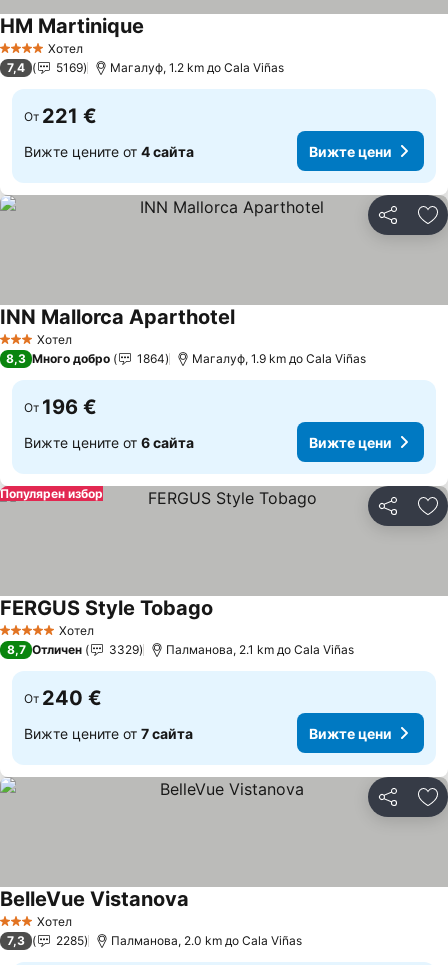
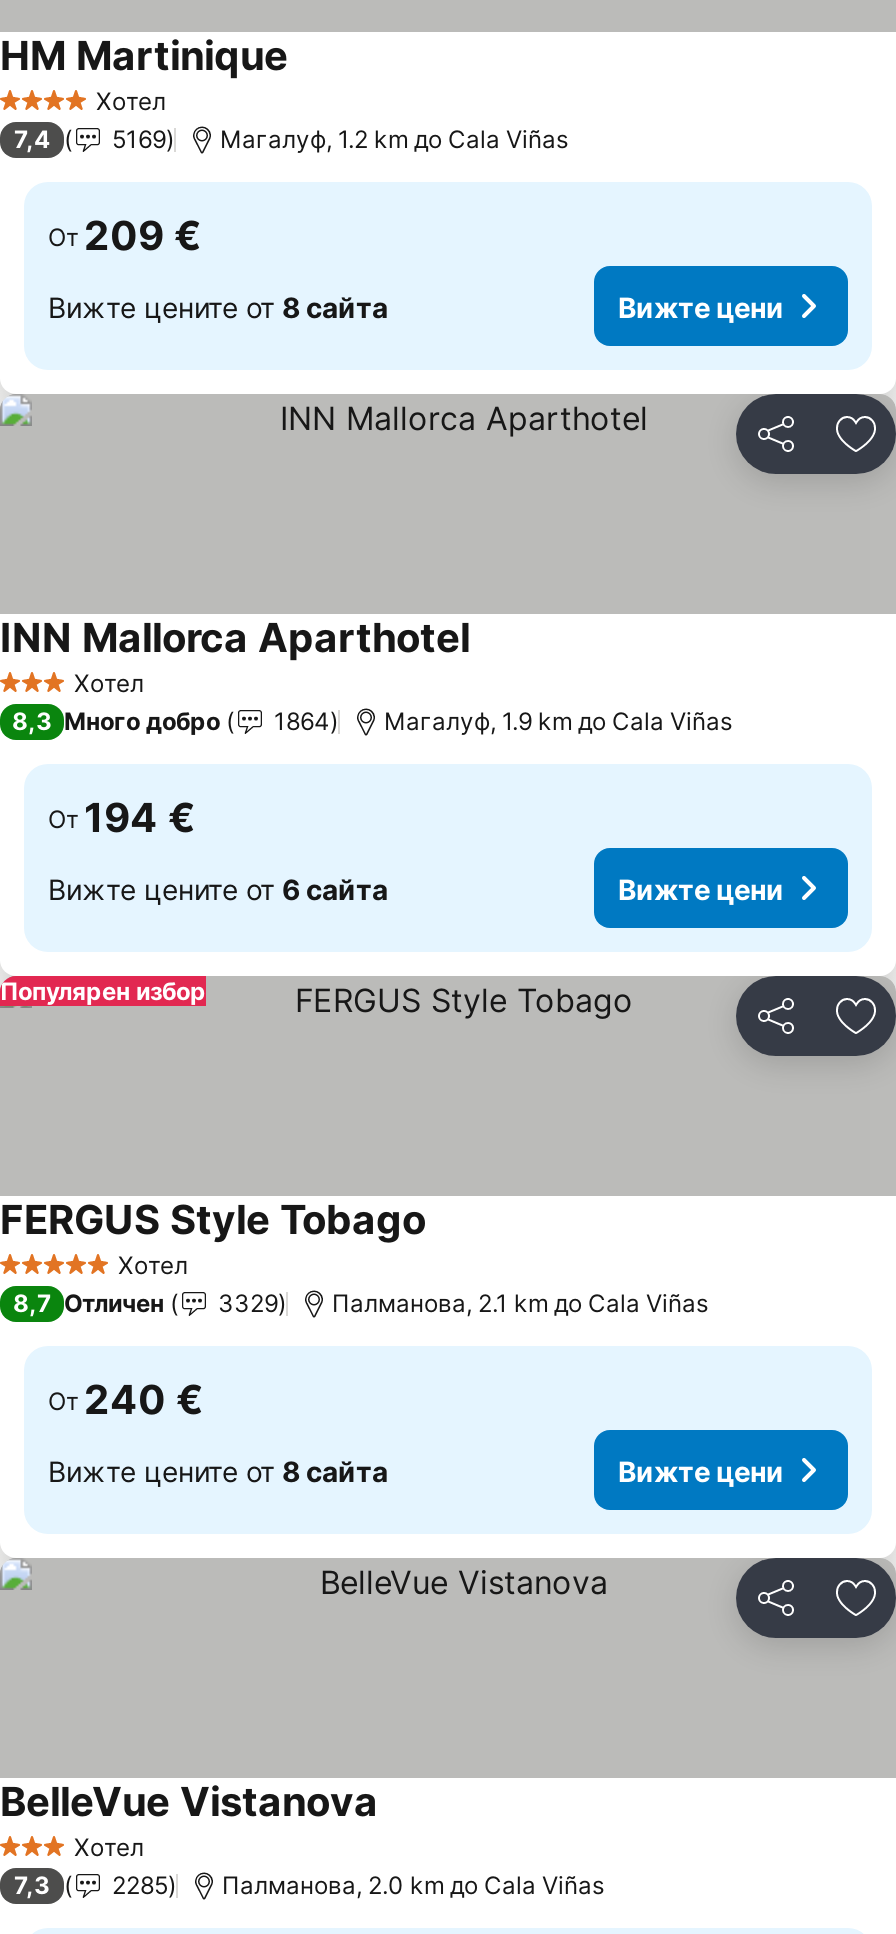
[24,104,97,128] От 221 € -> [48,212,202,260] От 209 €
[24,142,194,159] Вижте цените от 4 сайта -> [48,289,388,323] Вижте цените от 8 сайта
[24,395,97,419] От 196 € -> [48,794,196,842] От 194 €
[24,724,193,741] Вижте цените от 7 сайта -> [48,1453,388,1487] Вижте цените от 8 сайта

